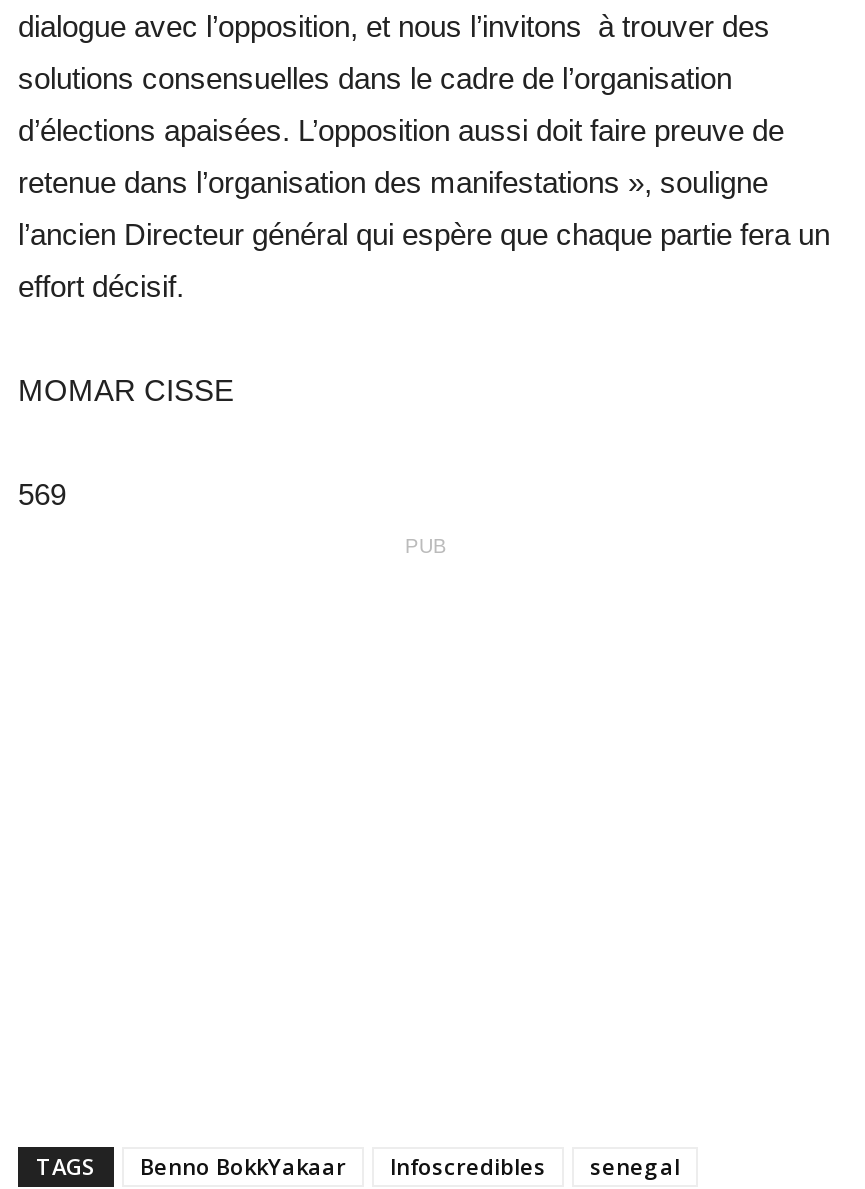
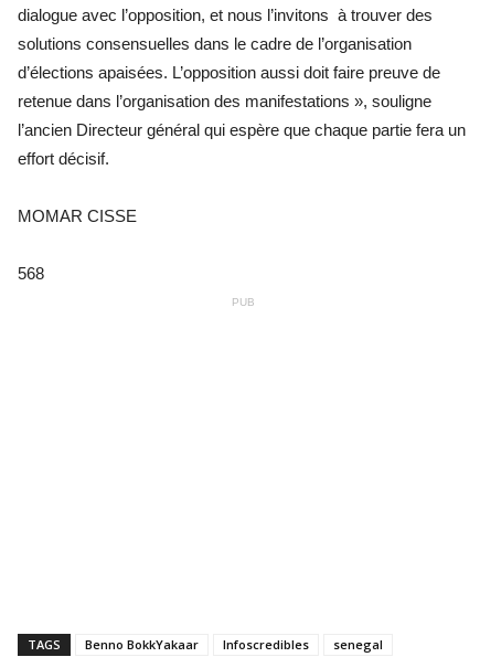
[18,477,66,511] 569 -> [18,264,44,283] 568

